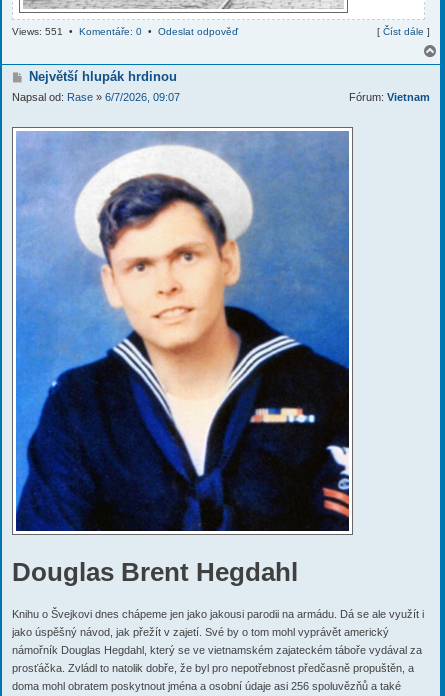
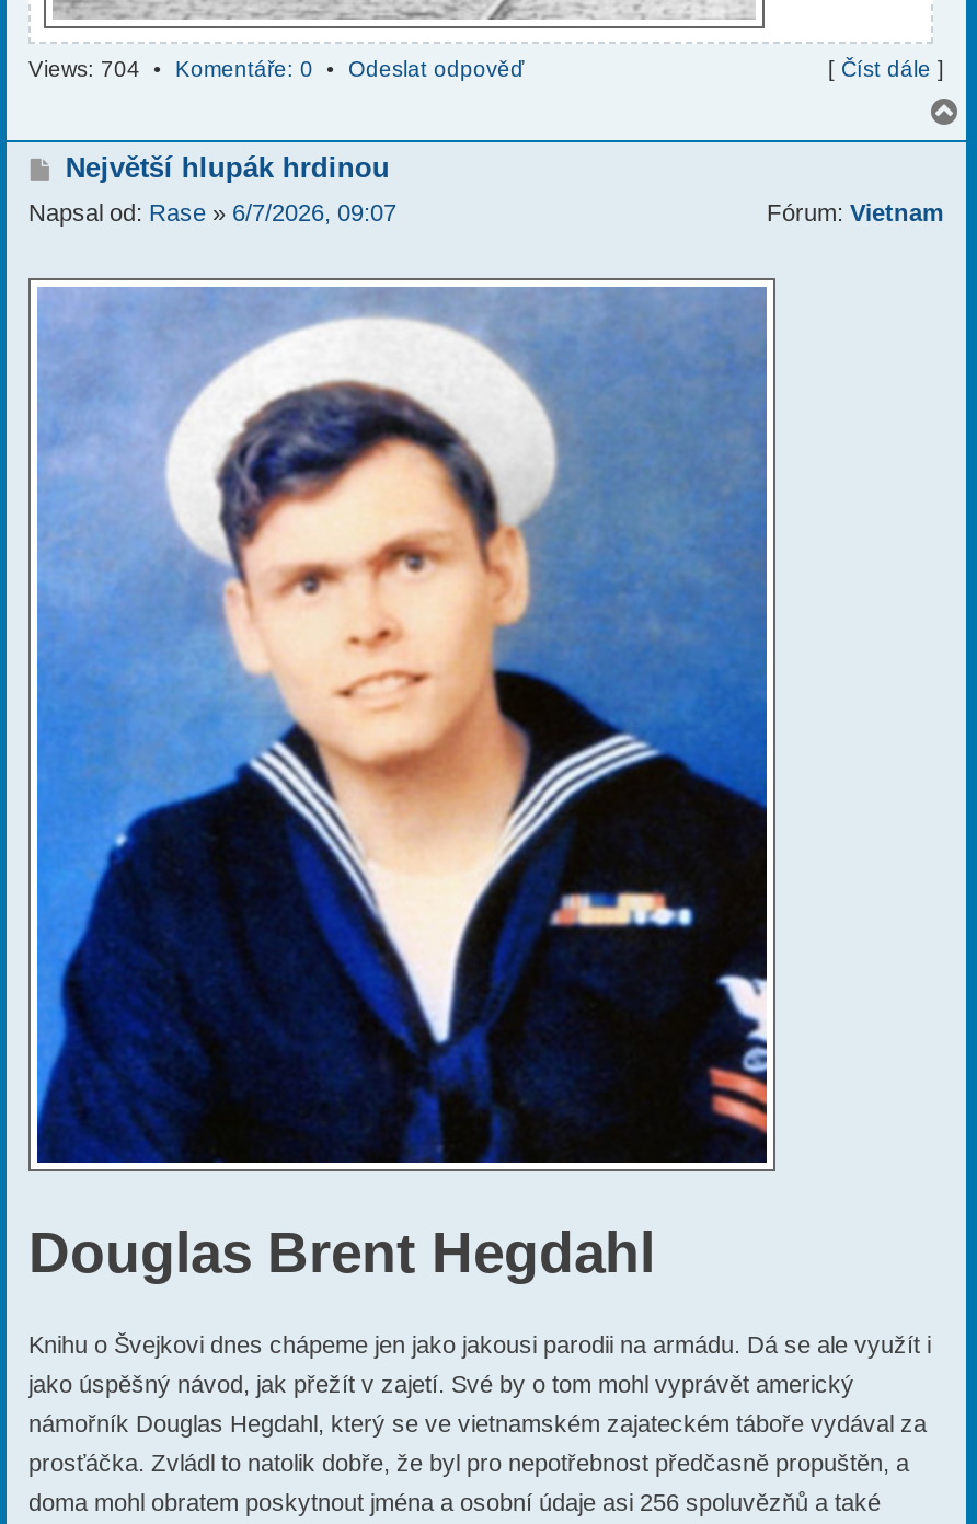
[12,26,238,37] Views: 551 • Komentáře: 0 • Odeslat odpověď -> [28,57,524,81] Views: 704 • Komentáře: 0 • Odeslat odpověď

